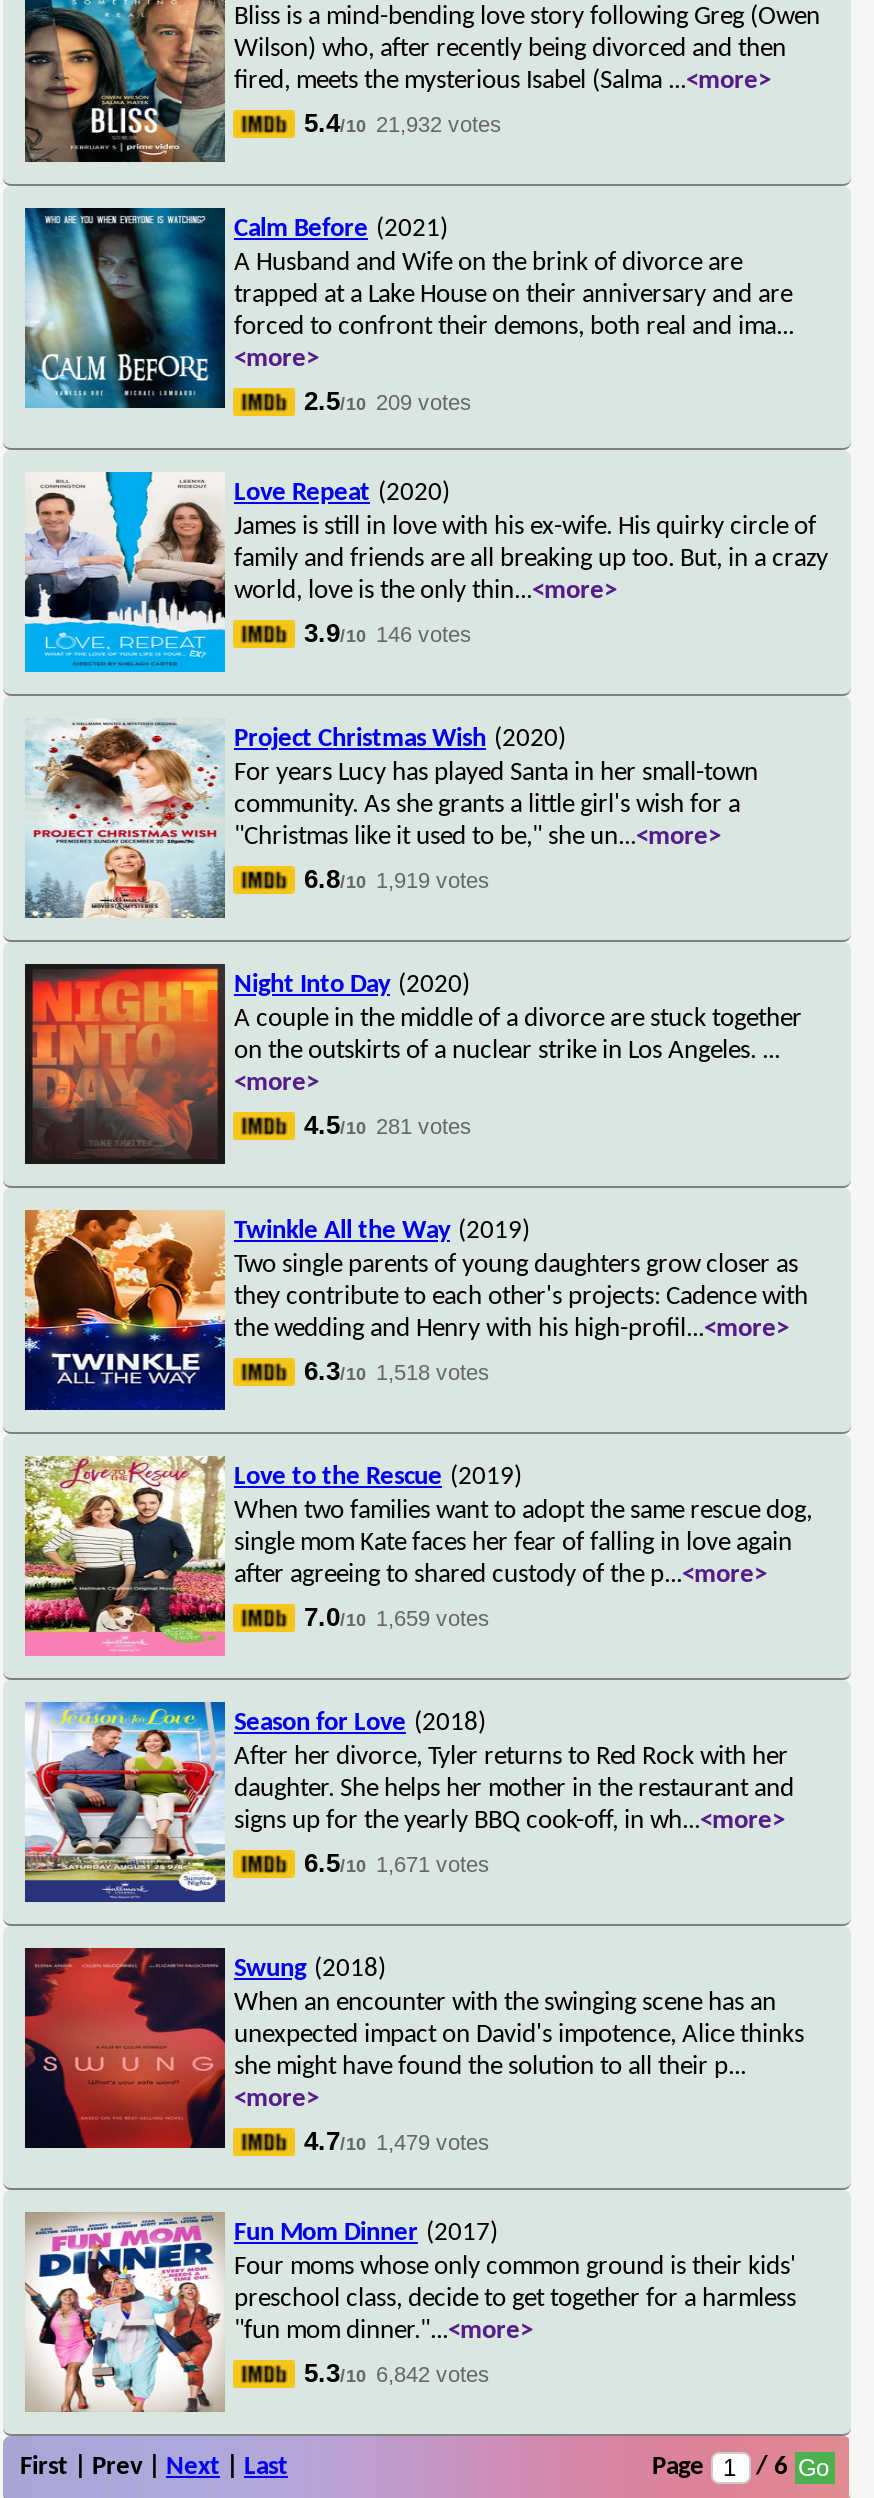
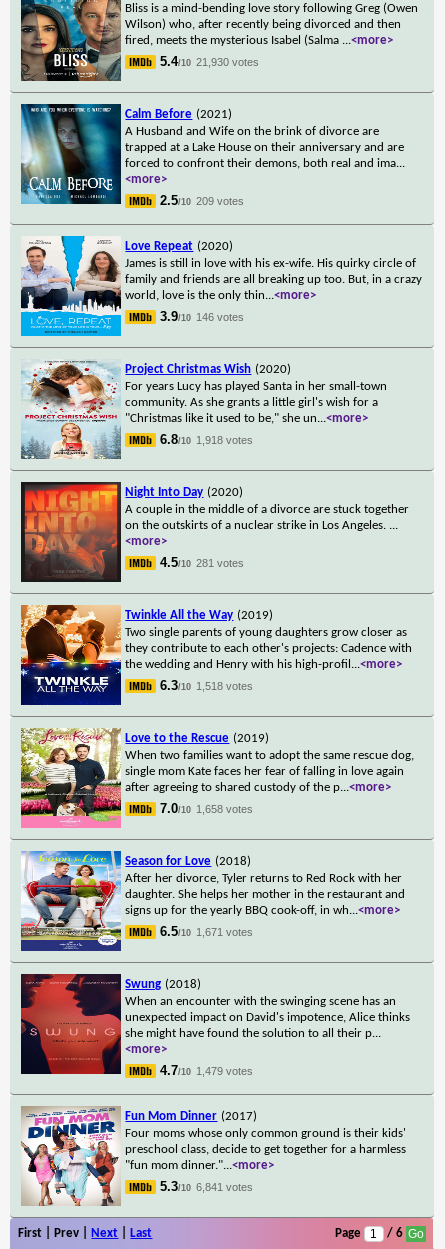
[304,107,502,137] 5.4/10 21,932 votes -> [160,54,259,69] 5.4/10 21,930 votes
[304,863,490,893] 6.8/10 1,919 votes -> [160,432,253,447] 6.8/10 1,918 votes
[304,1601,490,1631] 7.0/10 1,659 votes -> [160,801,253,816] 7.0/10 1,658 votes
[304,2357,490,2387] 5.3/10 6,842 votes -> [160,1179,253,1194] 5.3/10 6,841 votes

